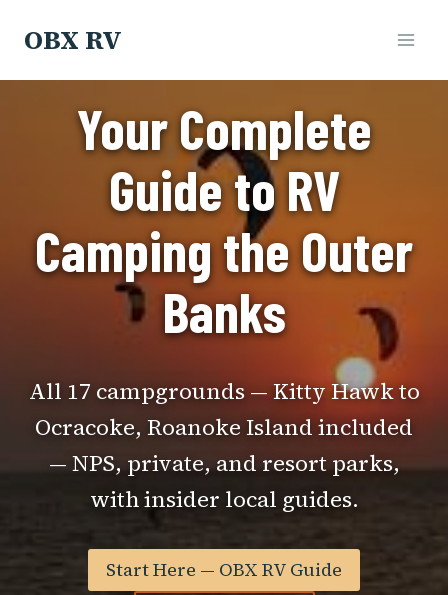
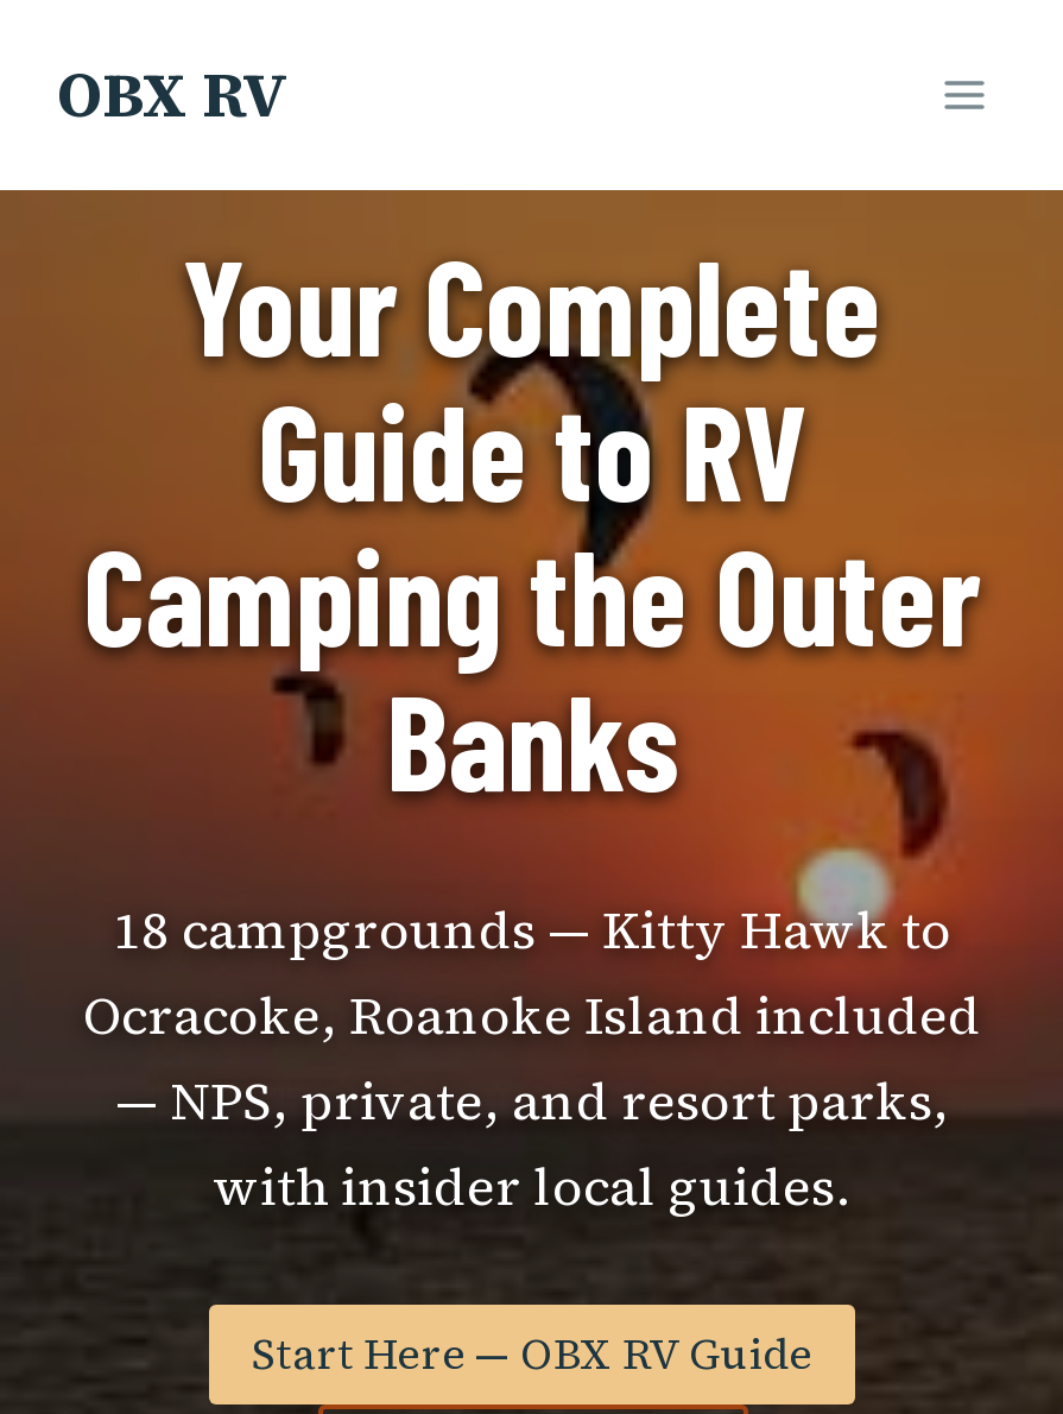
[28,376,419,406] All 17 campgrounds — Kitty Hawk to -> [113,894,951,965] 18 campgrounds — Kitty Hawk to

